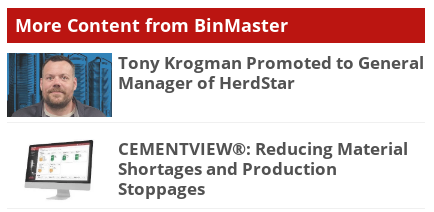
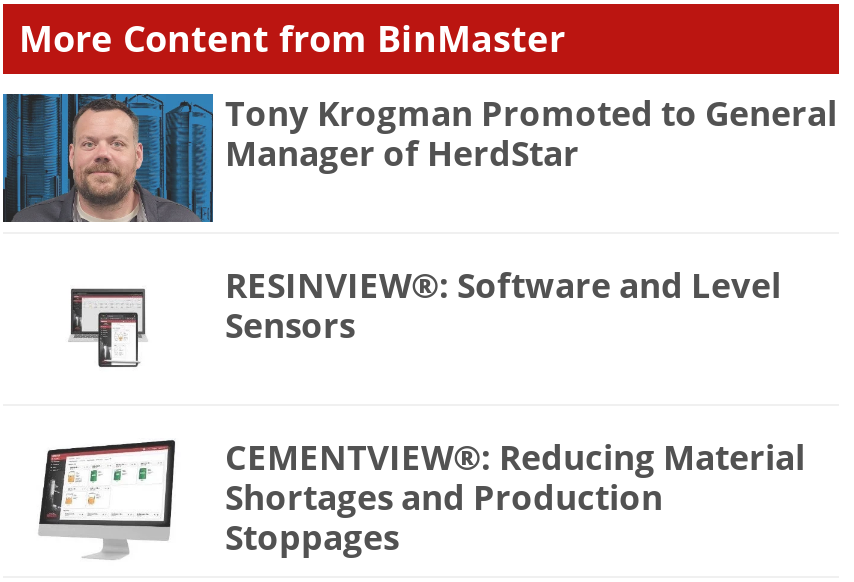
none -> [39,262,781,386] [image] | RESINVIEW®: Software and Level | Sensors

